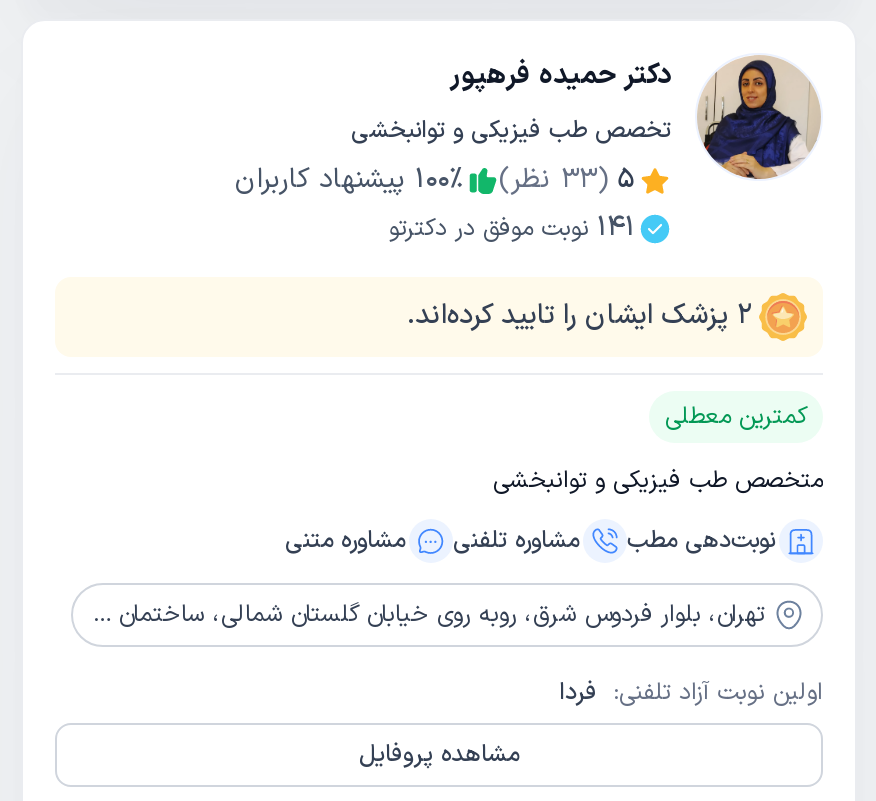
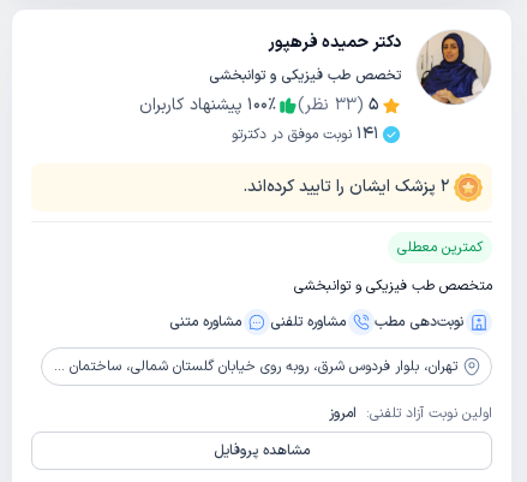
[559,675,823,711] اولین نوبت آزاد تلفنی: فردا -> [329,403,492,424] اولین نوبت آزاد تلفنی: امروز

